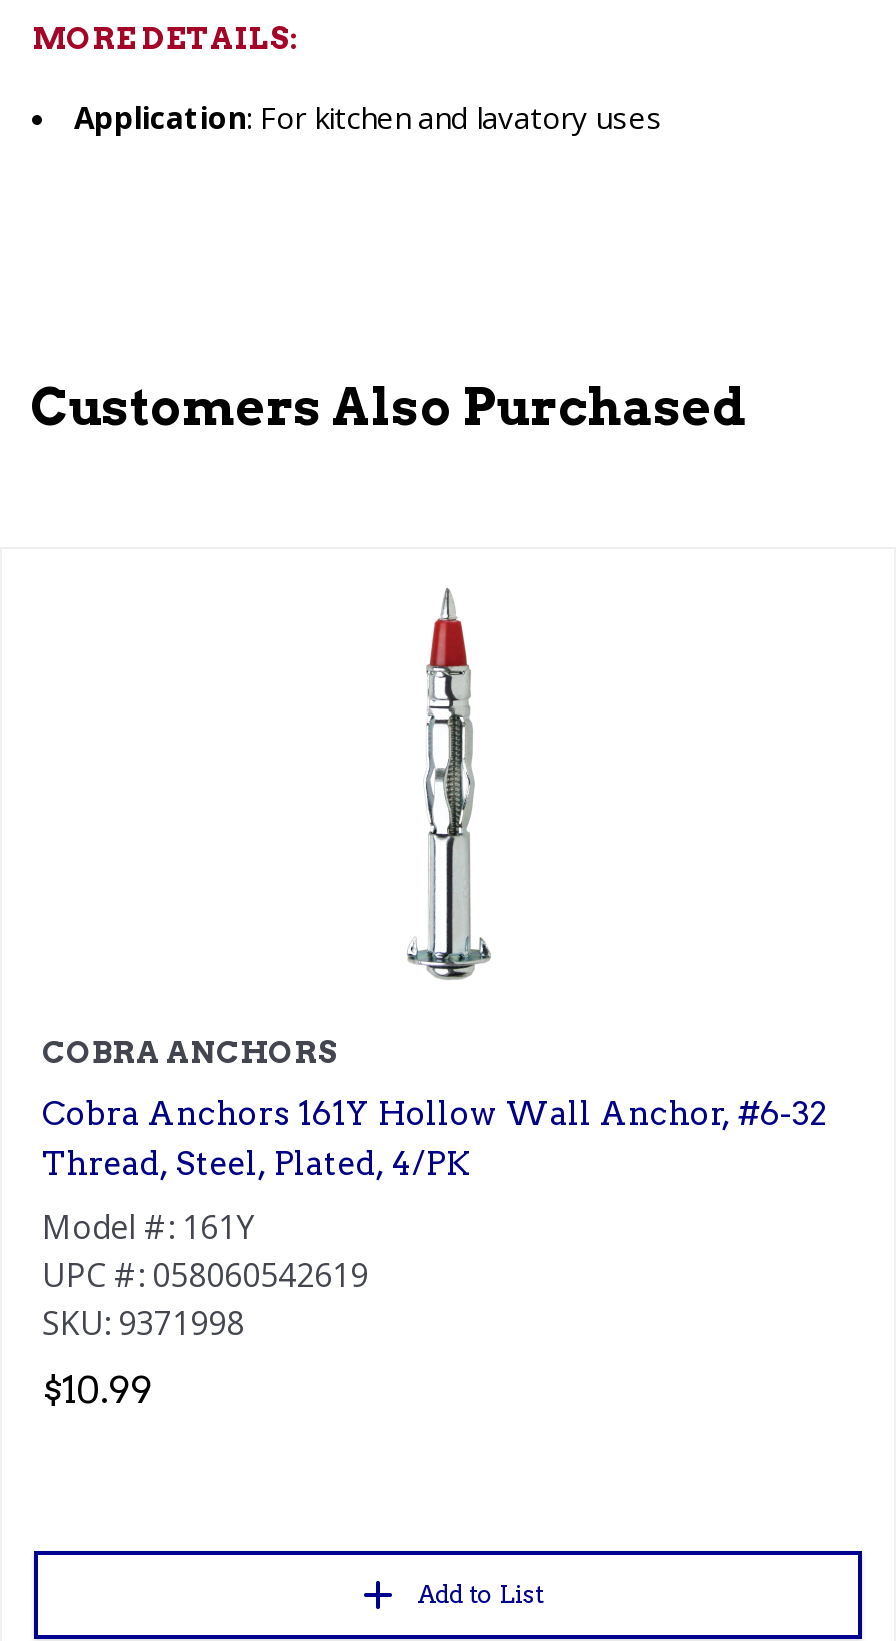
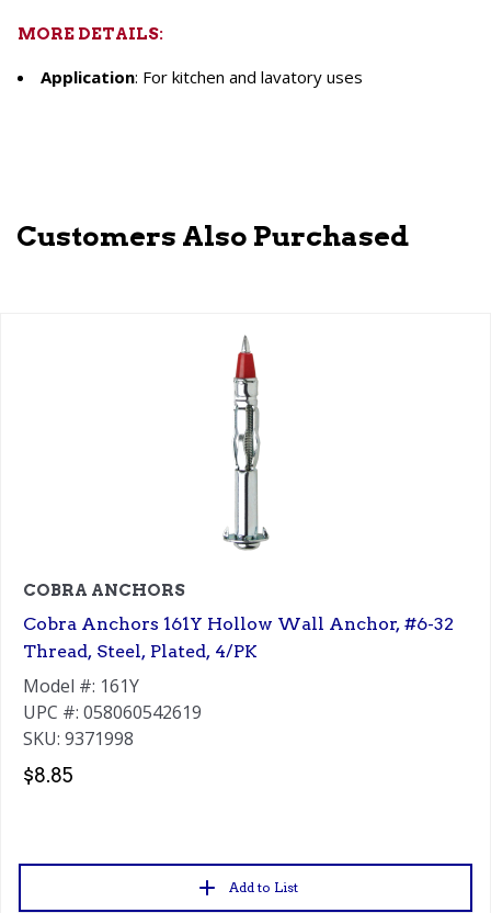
[42,1369,152,1411] $10.99 -> [23,764,73,787] $8.85

